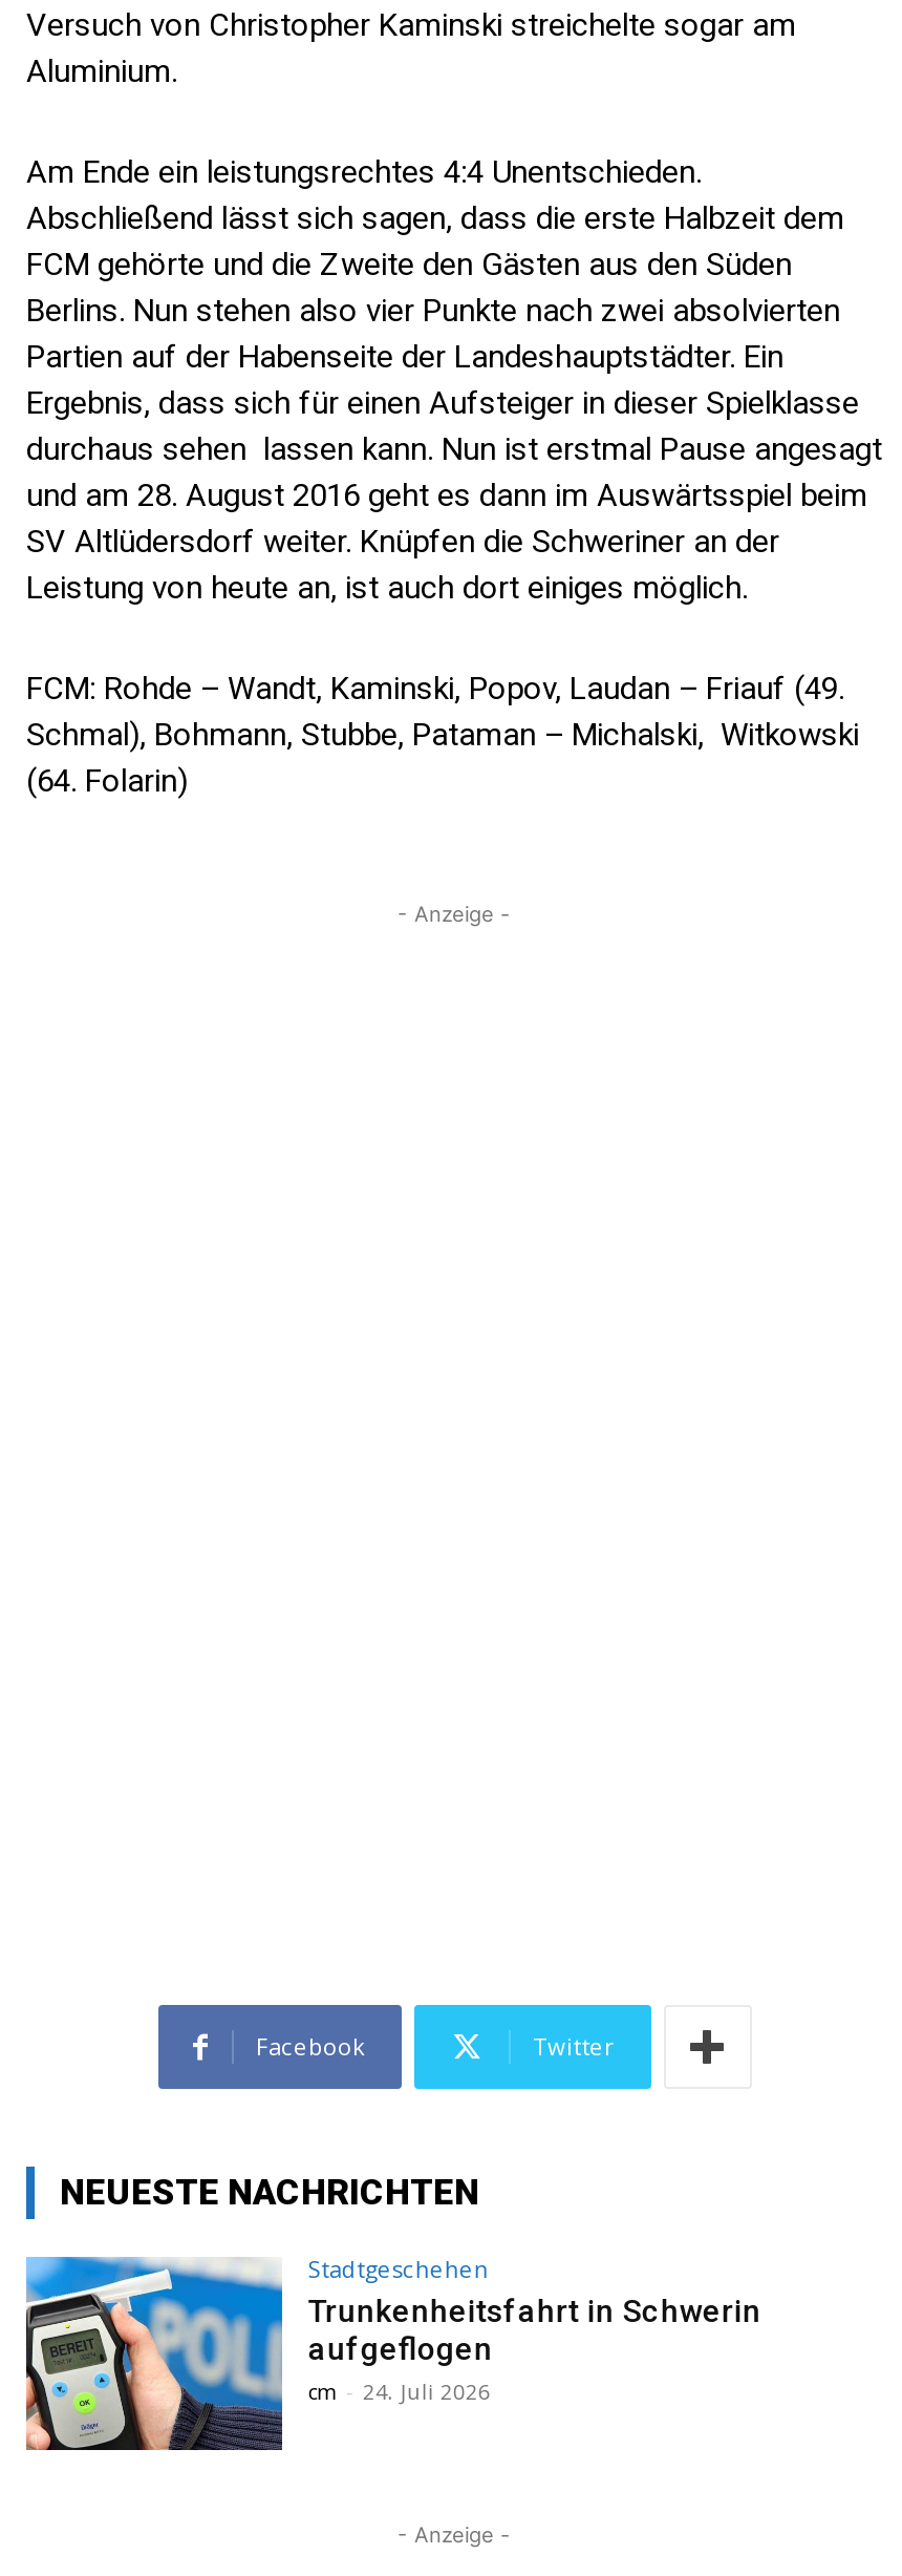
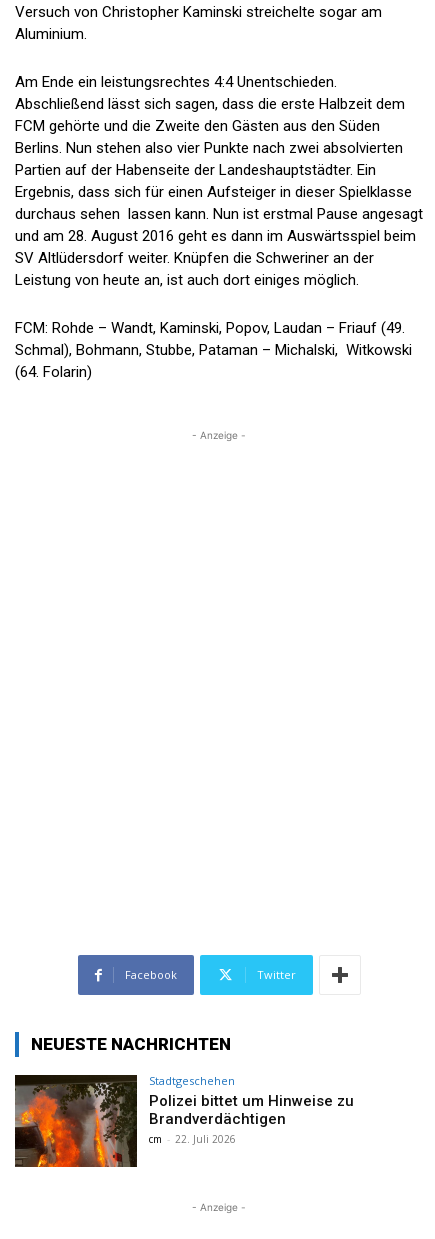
[24,2255,761,2452] [image] | Trunkenheitsfahrt in Schwerin | aufgeflogen | cm - 24. Juli 2026 -> [14,1074,354,1168] [image] | Polizei bittet um Hinweise zu | Brandverdächtigen | cm - 22. Juli 2026

